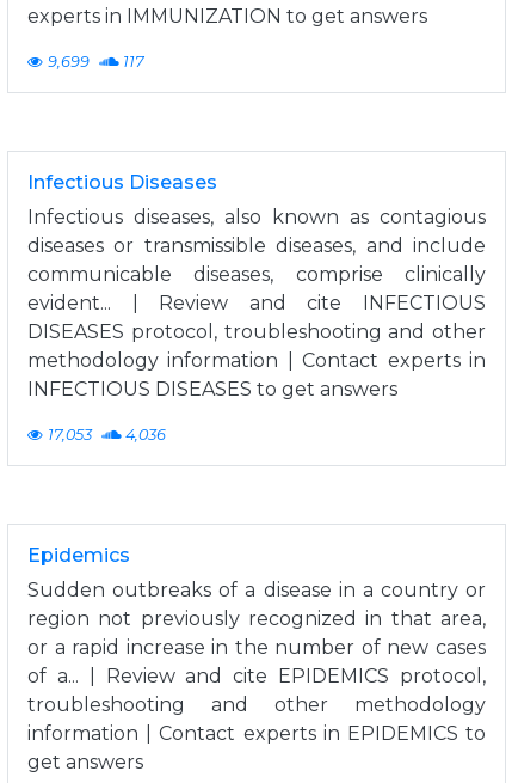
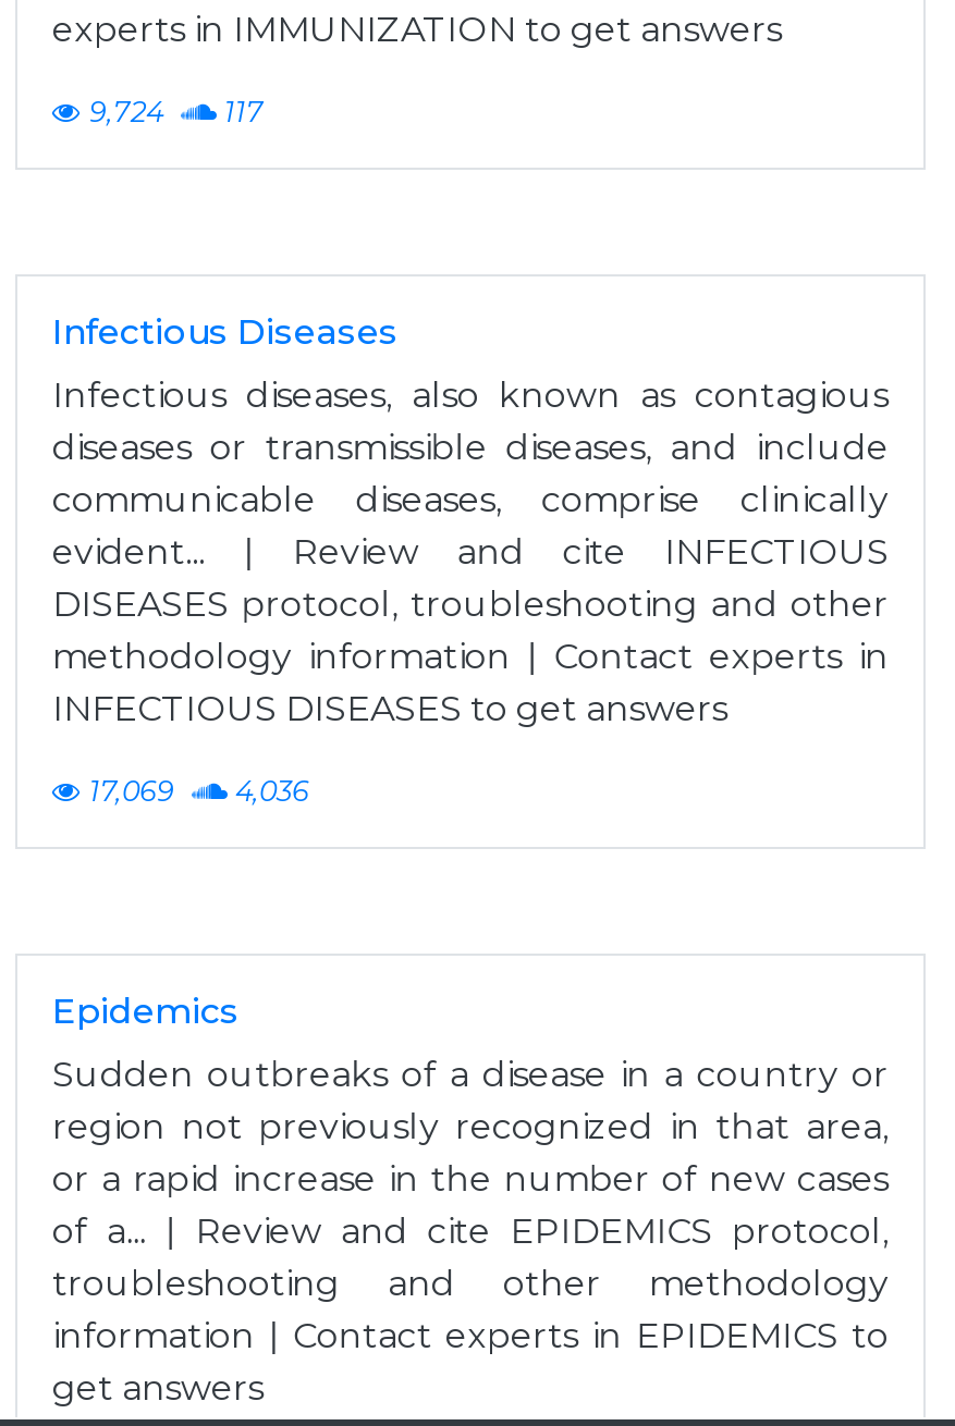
[48,52,144,70] 9,699 117 -> [89,95,264,128] 9,724 117
[48,425,166,443] 17,053 4,036 -> [89,774,309,807] 17,069 4,036

